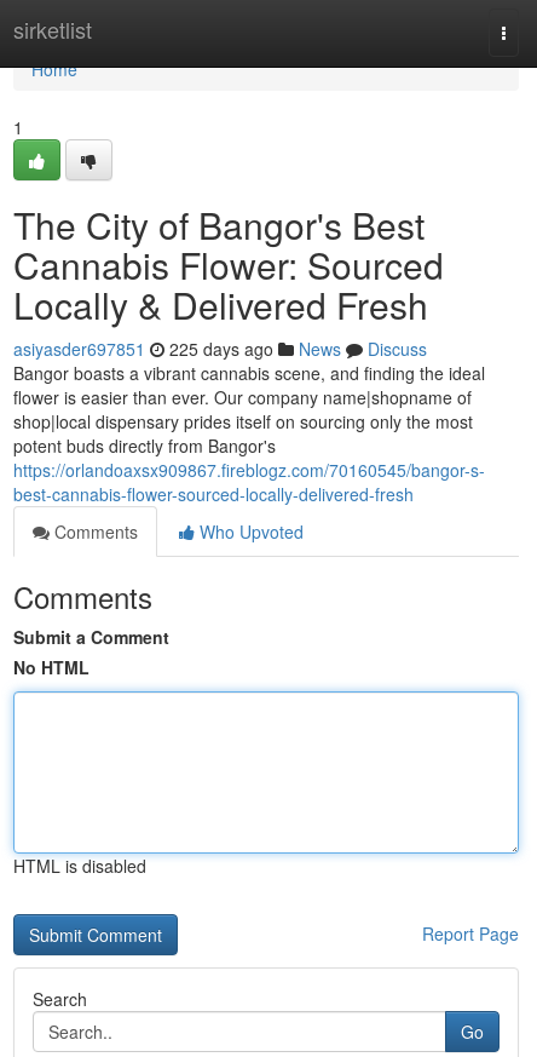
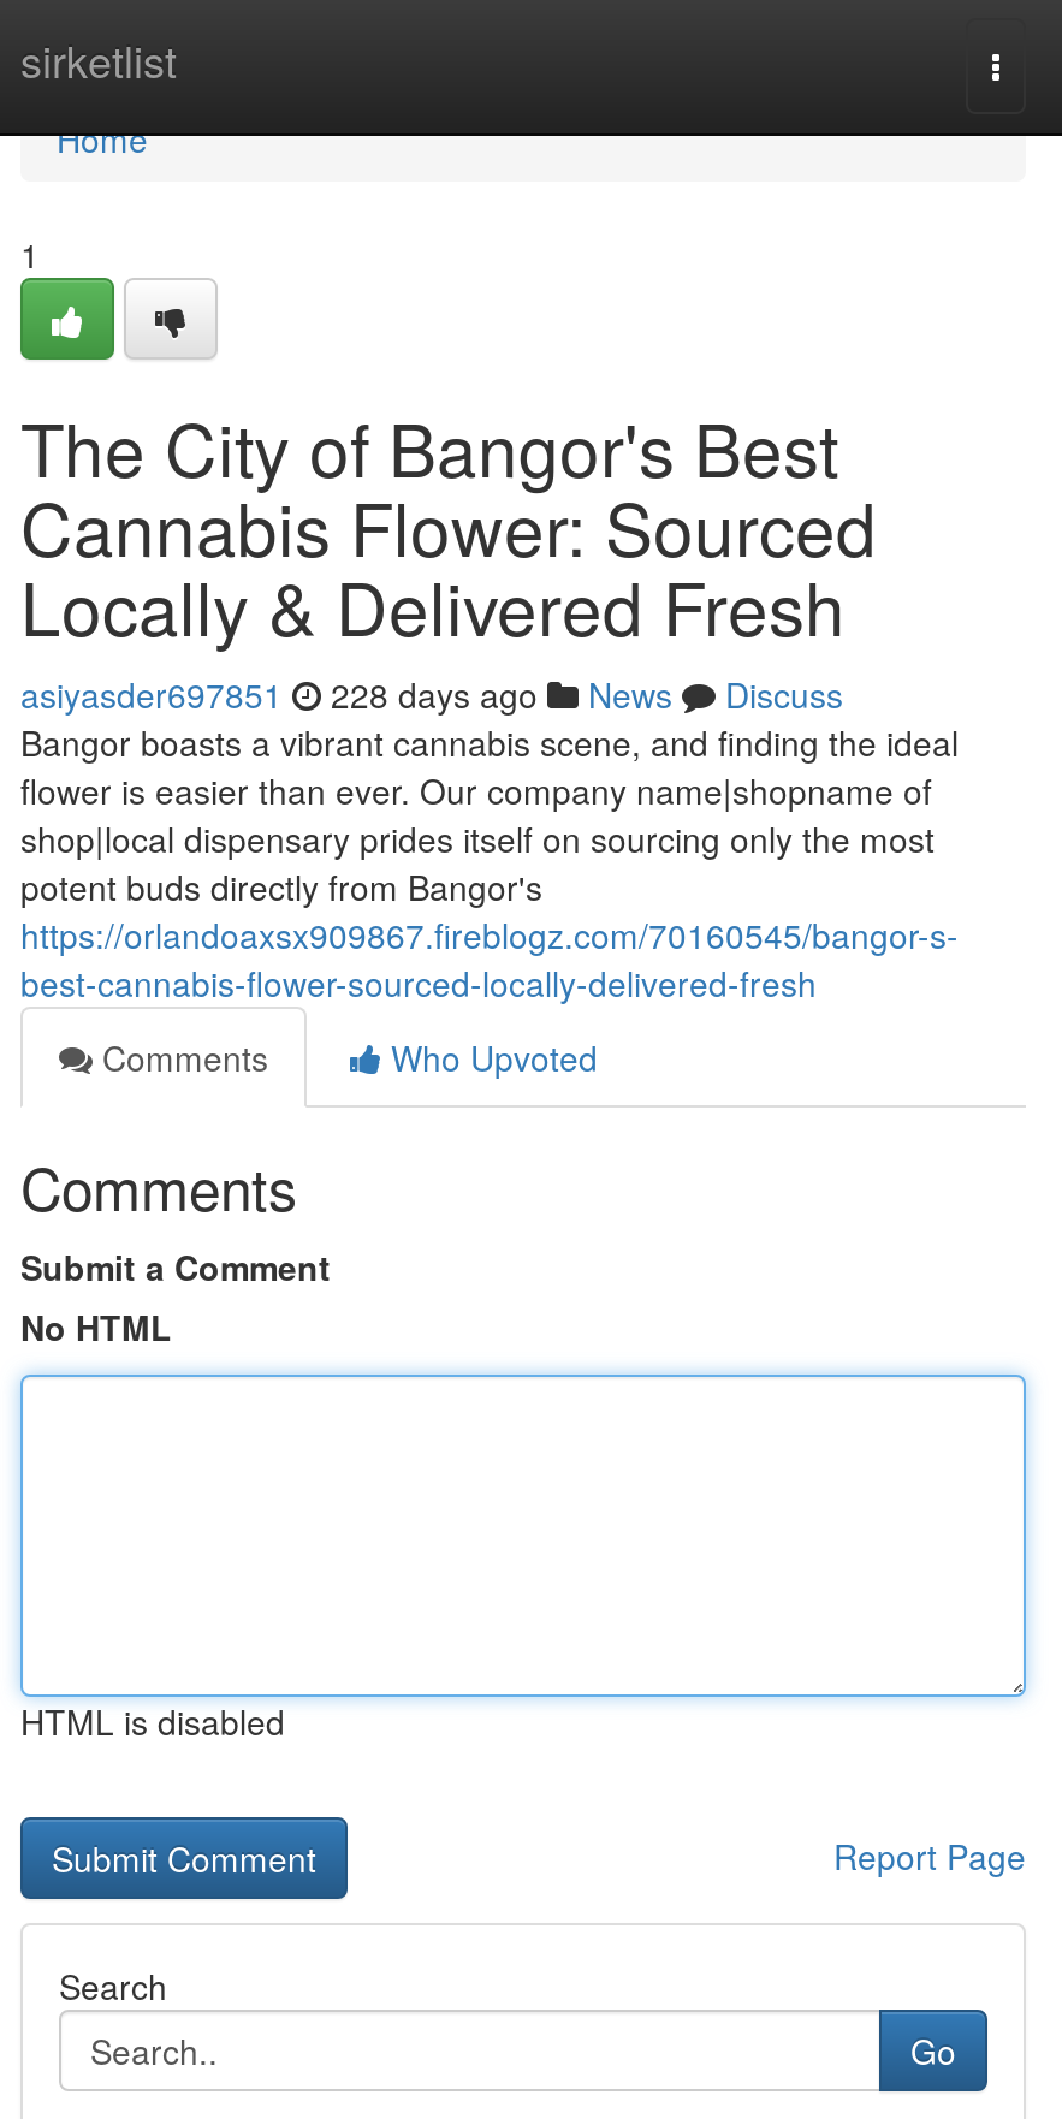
[13,337,427,361] asiyasder697851 225 days ago News Discuss -> [20,670,843,718] asiyasder697851 228 days ago News Discuss

